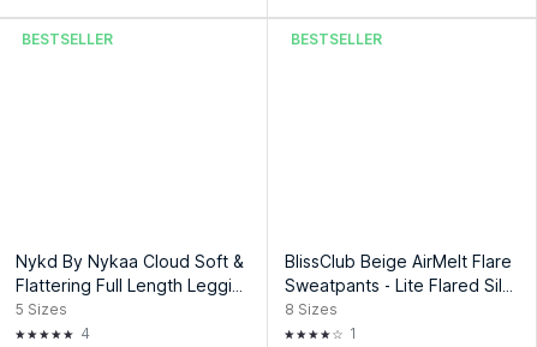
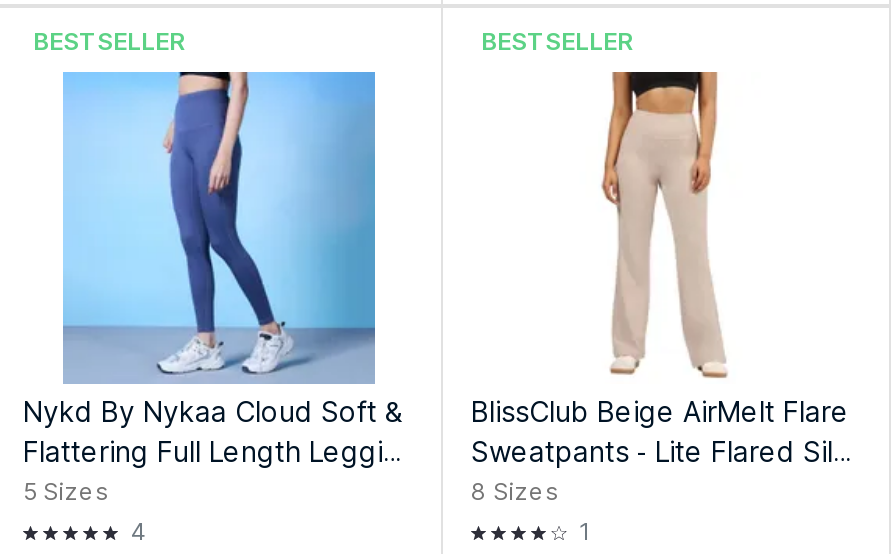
none -> [61,70,377,386] [image]
none -> [601,70,729,380] [image]

